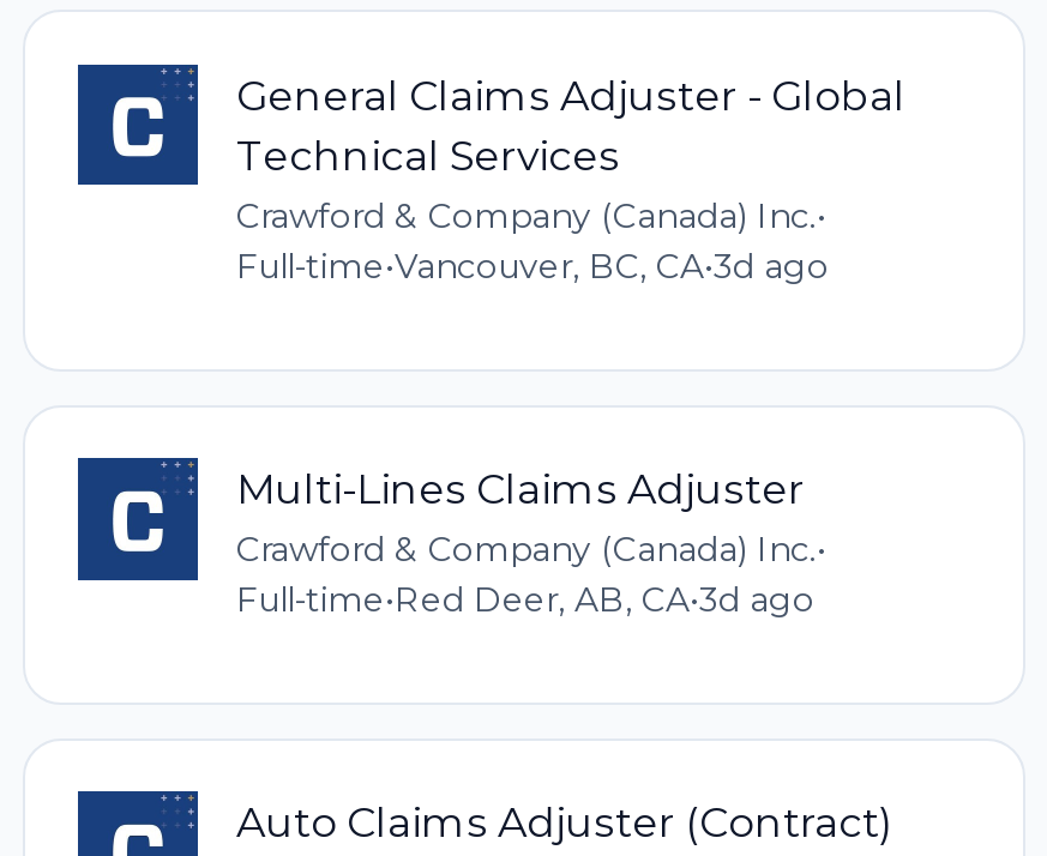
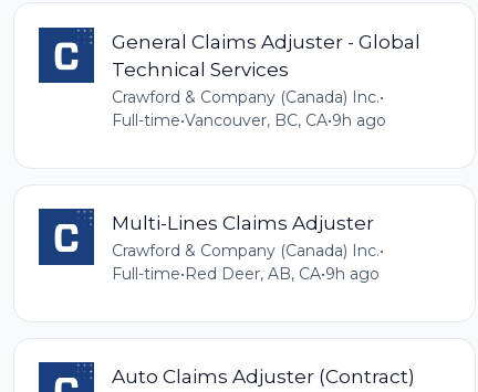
[236,245,829,288] Full-time•Vancouver, BC, CA•3d ago -> [112,110,386,130] Full-time•Vancouver, BC, CA•9h ago
[236,578,814,621] Full-time•Red Deer, AB, CA•3d ago -> [112,264,380,284] Full-time•Red Deer, AB, CA•9h ago

